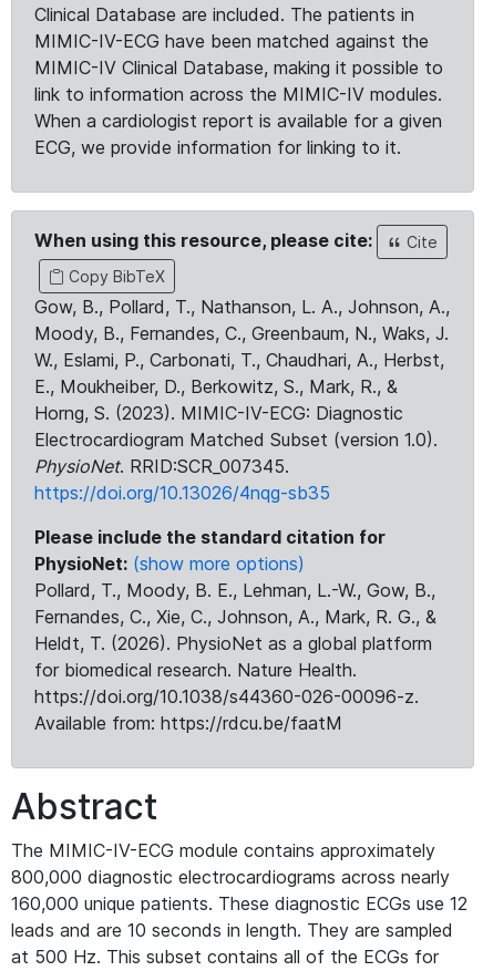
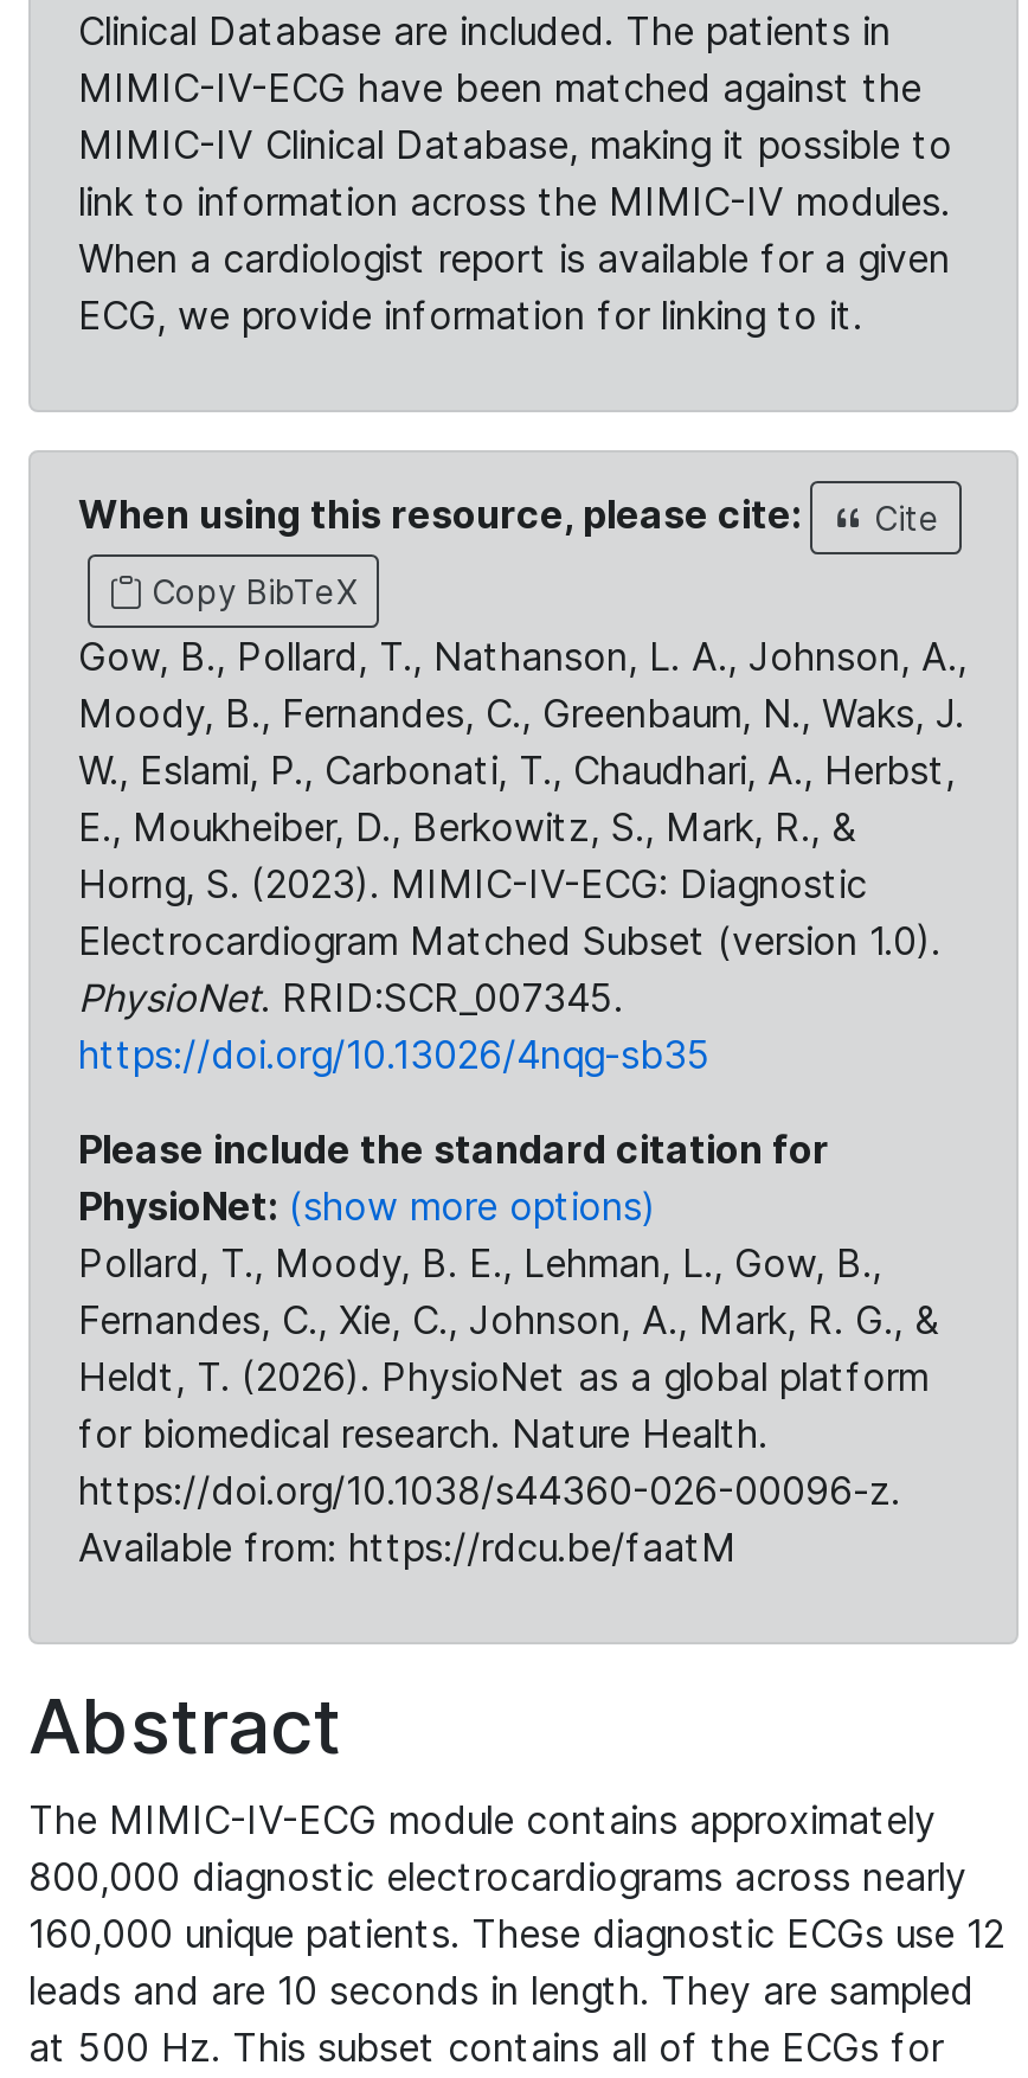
[34,579,435,601] Pollard, T., Moody, B. E., Lehman, L.-W., Gow, B., -> [78,1239,881,1287] Pollard, T., Moody, B. E., Lehman, L., Gow, B.,

